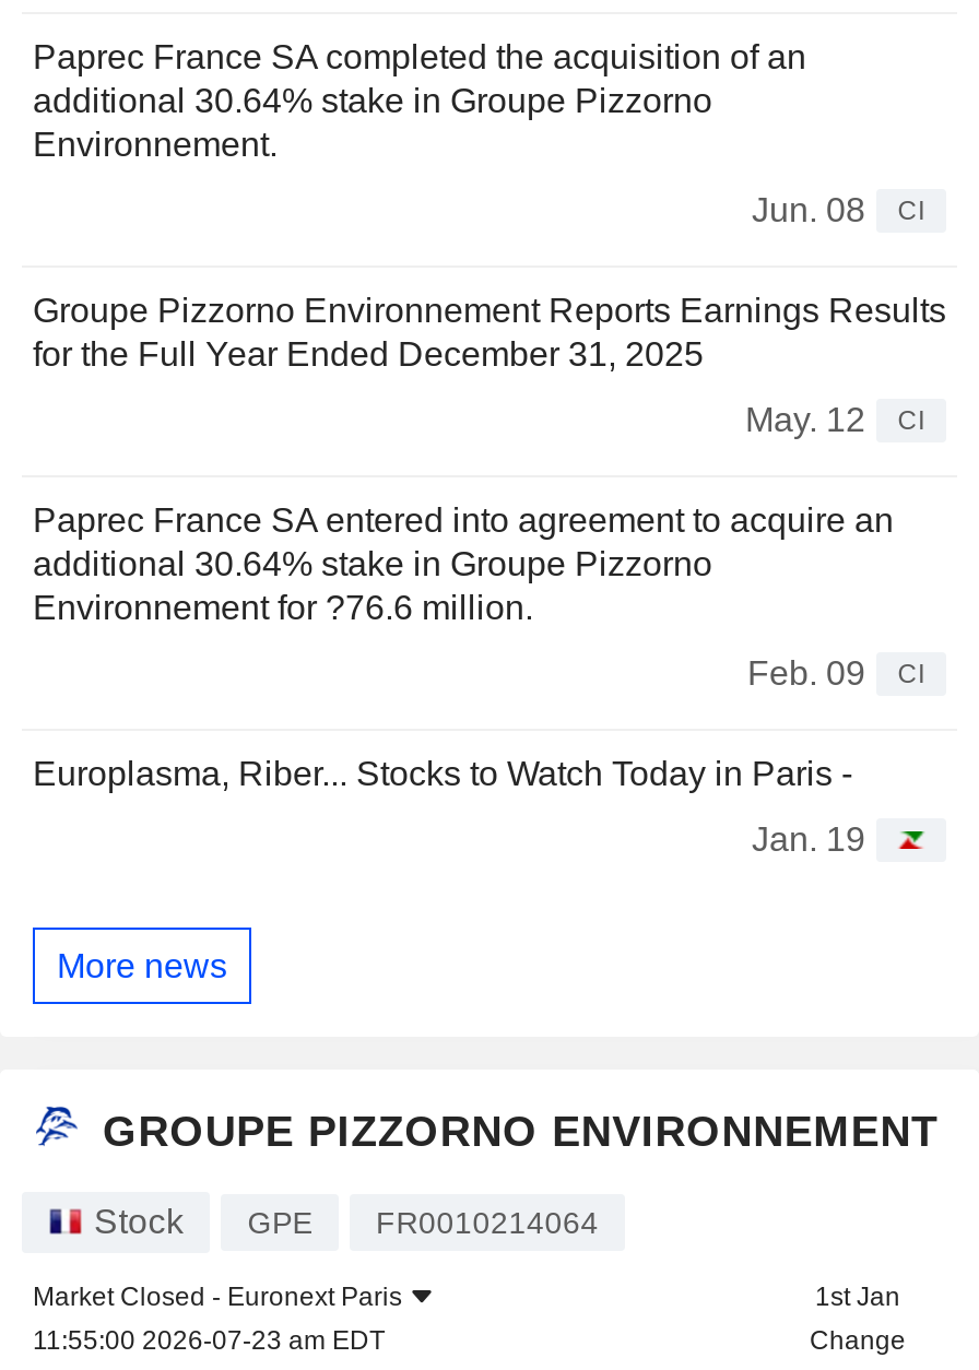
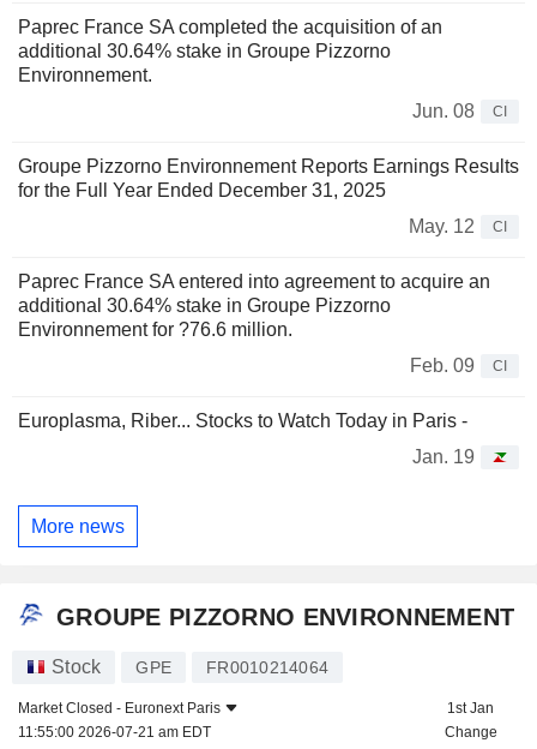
[33,1325,385,1356] 11:55:00 2026-07-23 am EDT -> [18,724,211,741] 11:55:00 2026-07-21 am EDT

